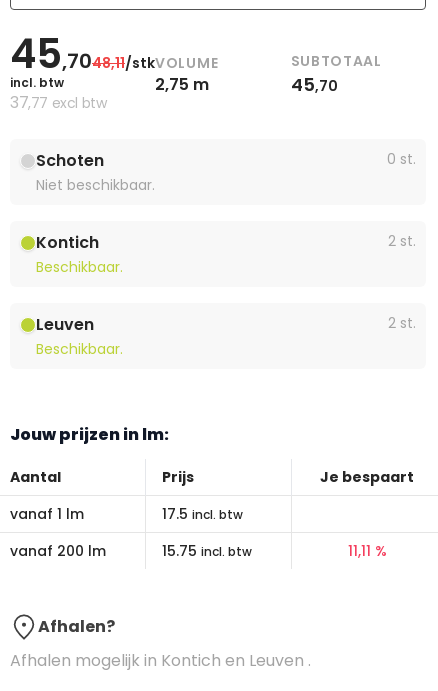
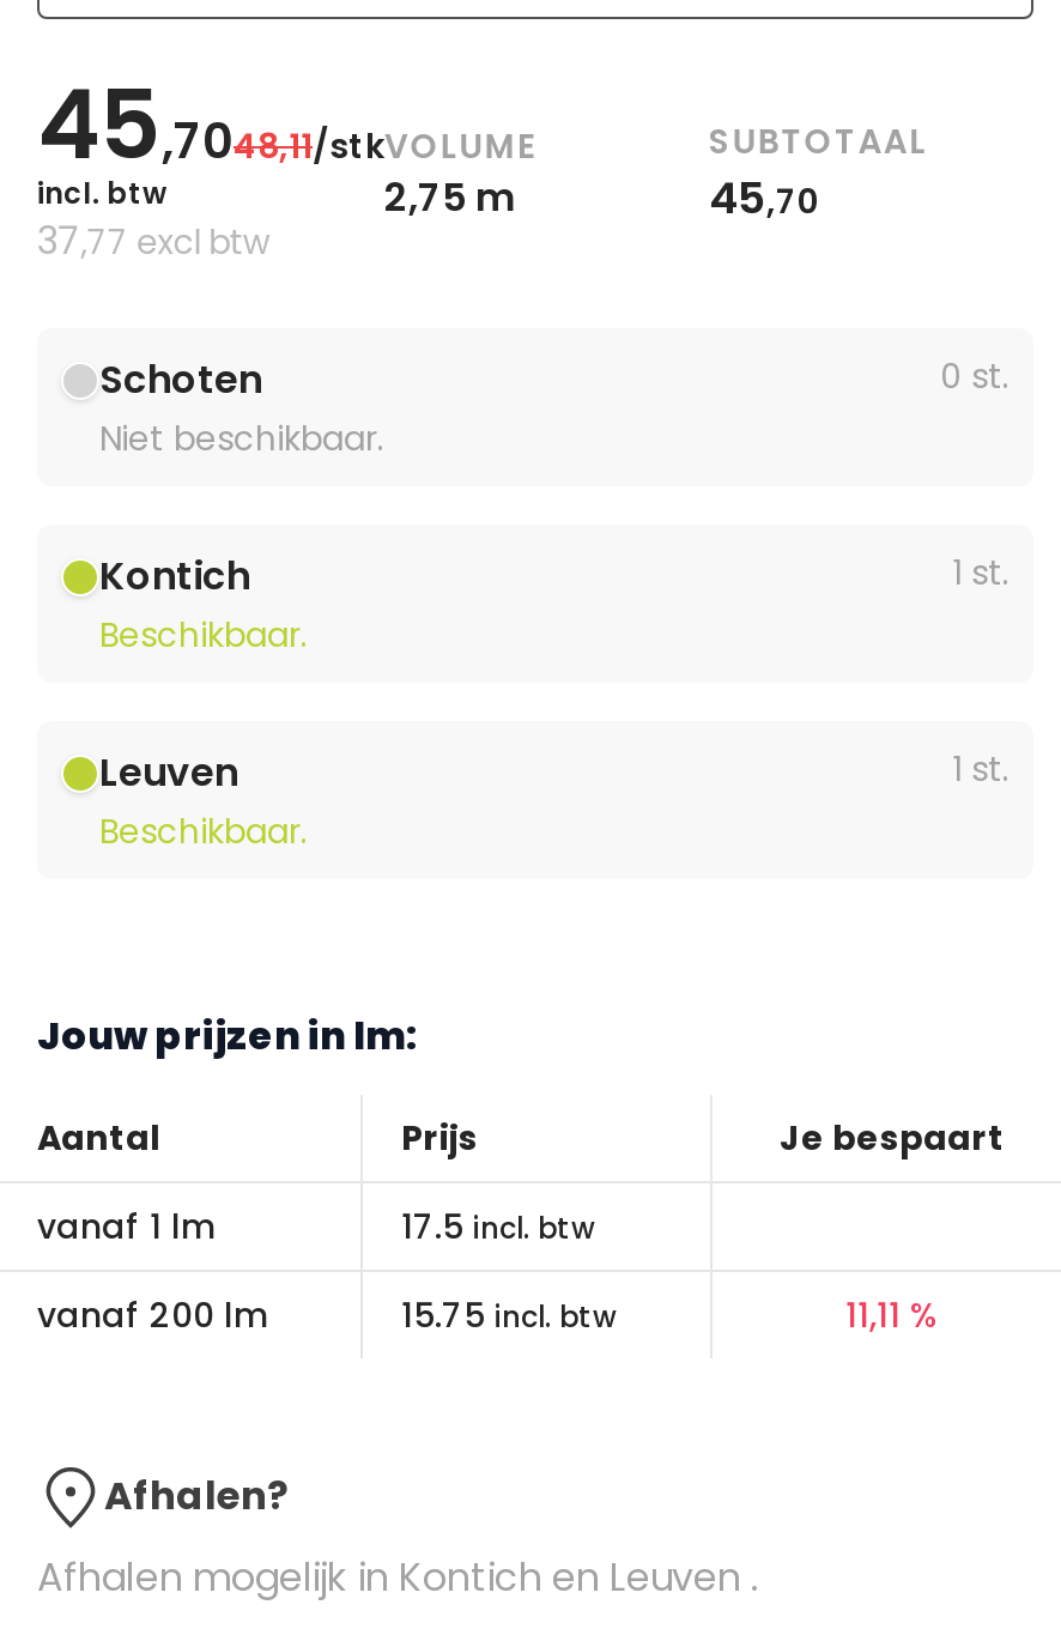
[388,231,416,251] 2 st. -> [952,550,1010,598] 1 st.
[388,313,416,333] 2 st. -> [952,746,1010,794] 1 st.

